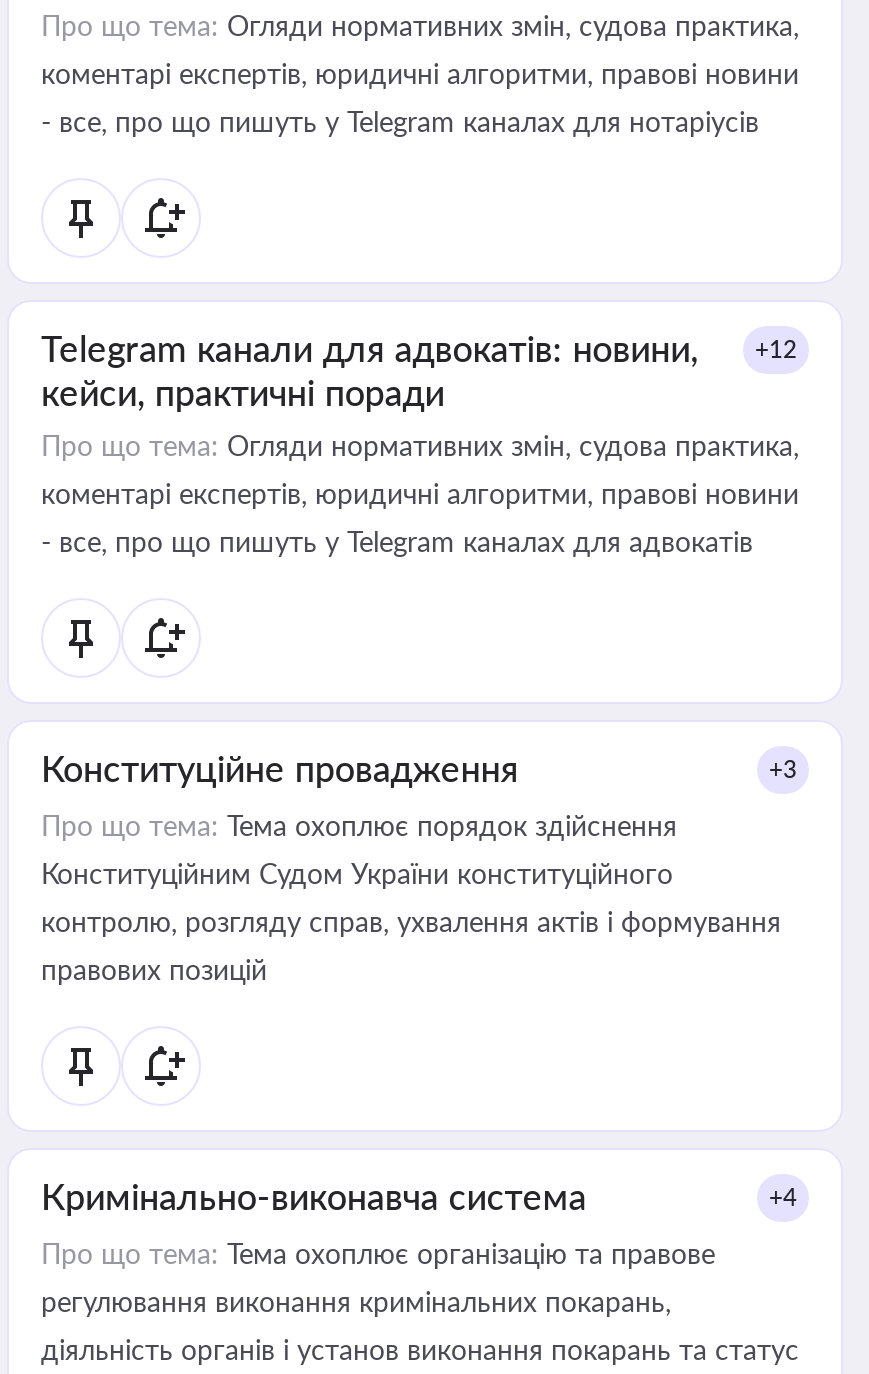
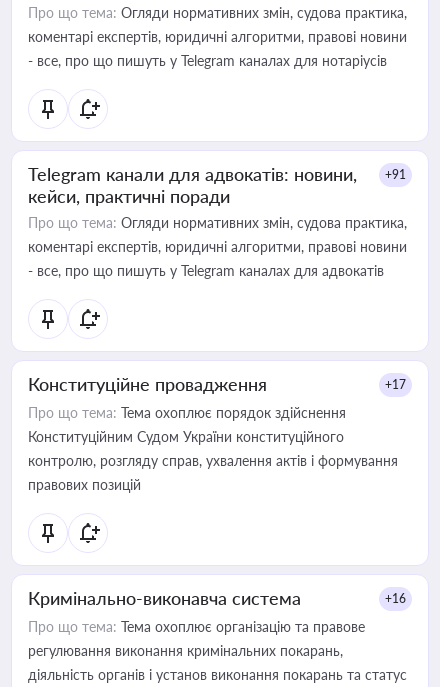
[41,326,797,370] Telegram канали для адвокатів: новини, +12 -> [28,163,406,185] Telegram канали для адвокатів: новини, +91
[769,754,797,784] +3 -> [385,377,406,392] +17
[769,1182,797,1212] +4 -> [385,591,406,606] +16

